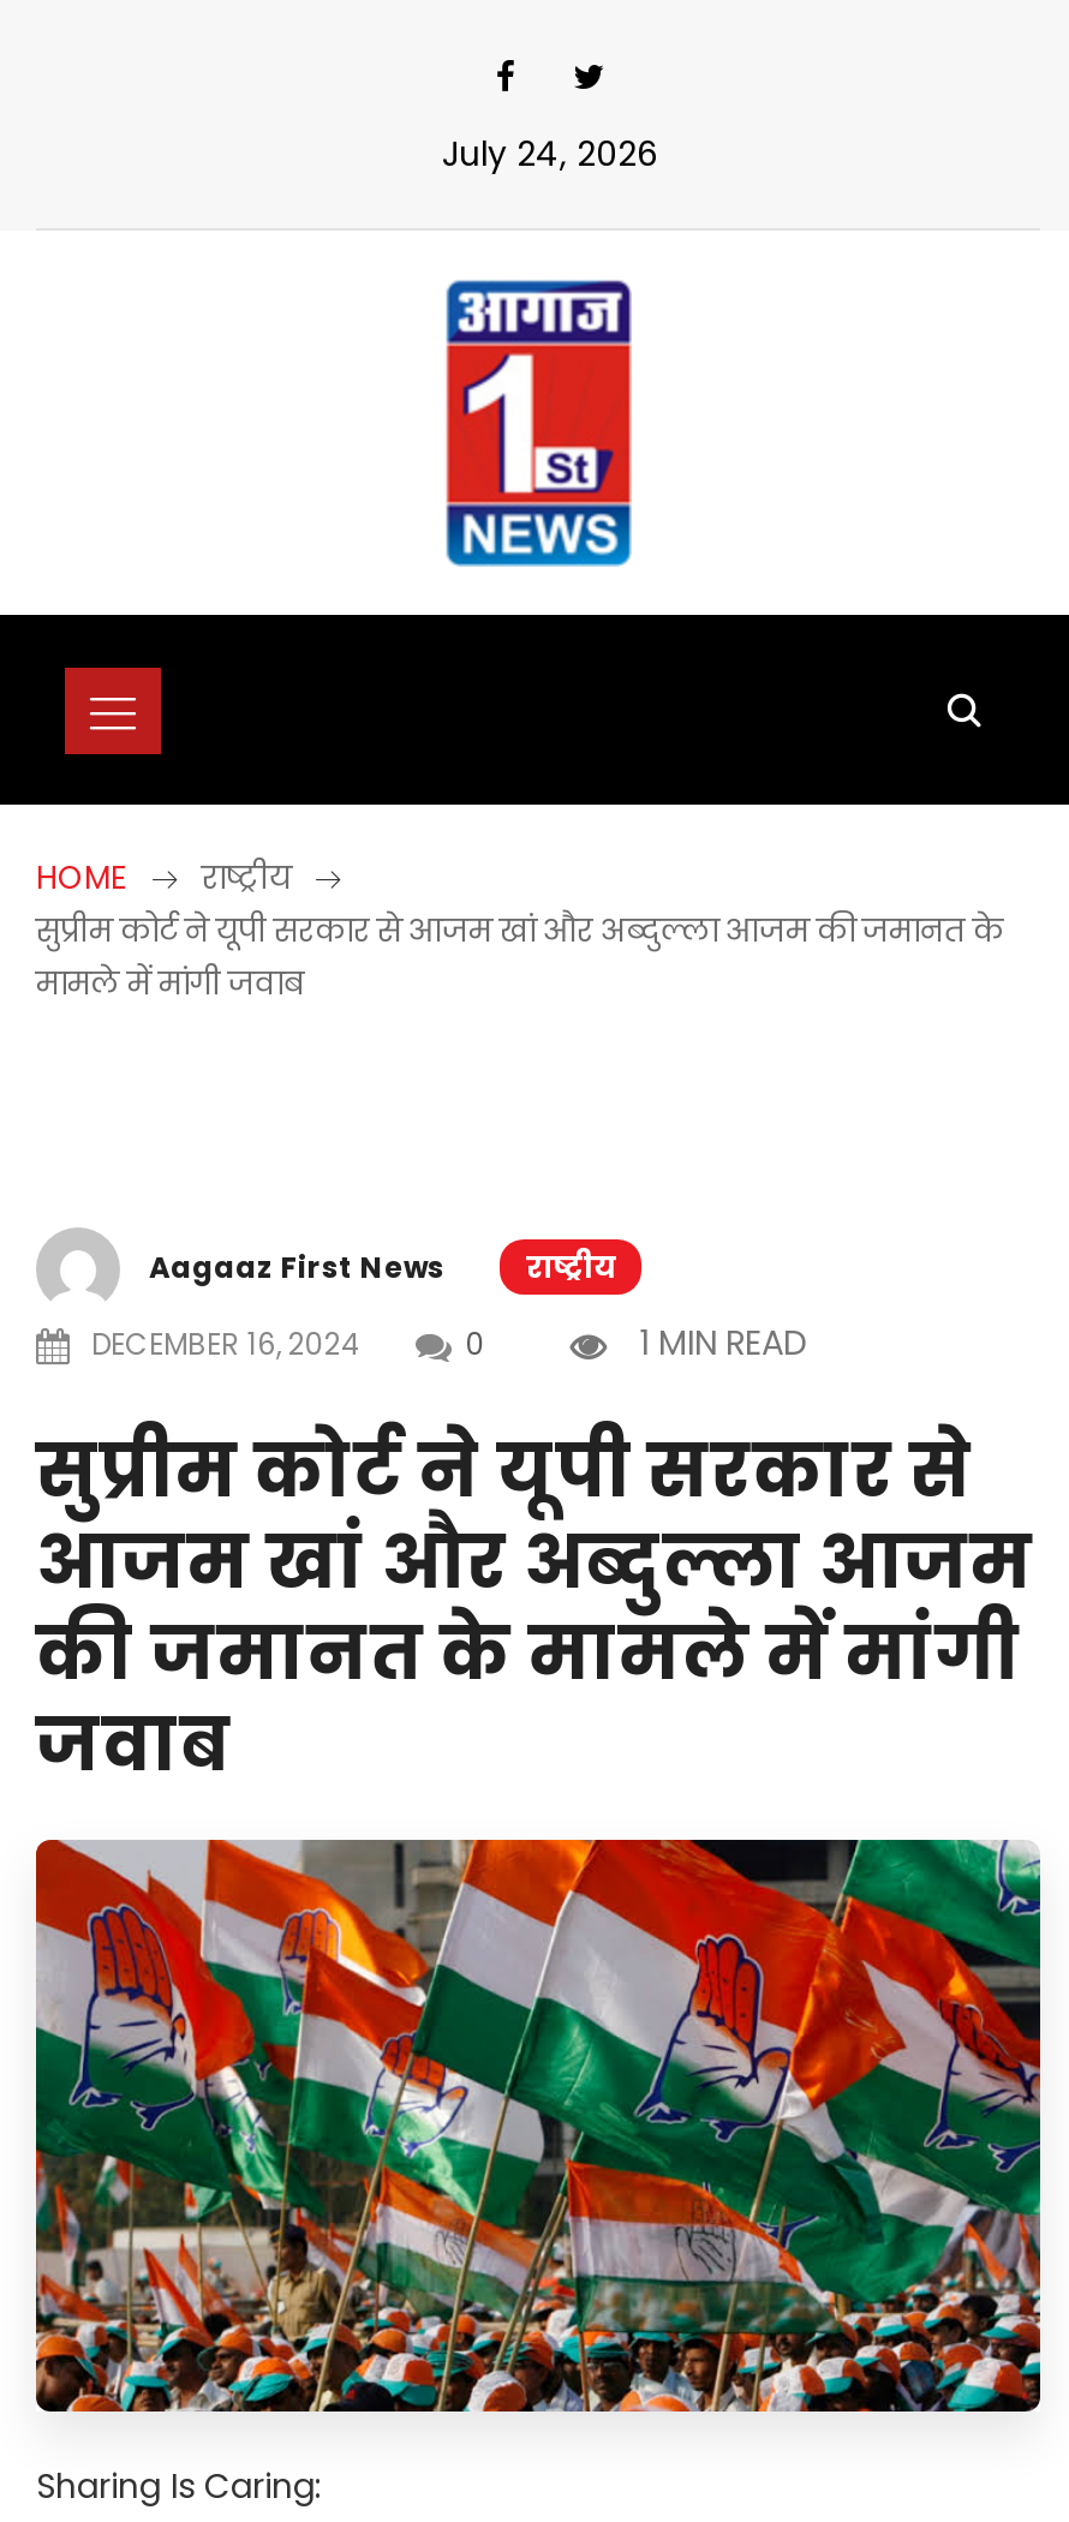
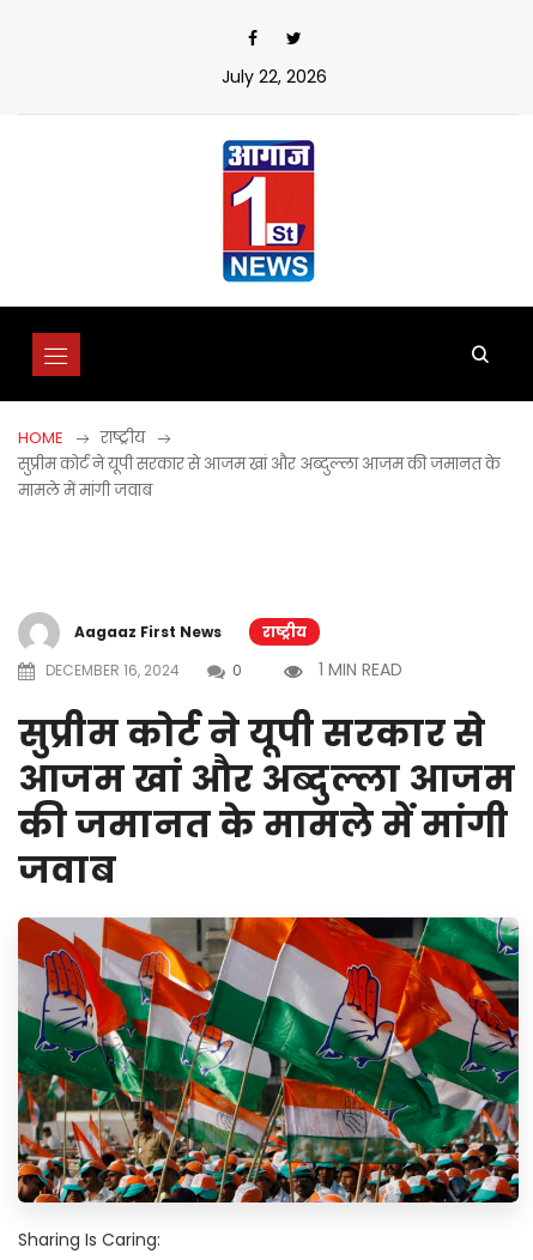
[432,130,658,178] July 24, 2026 -> [217,65,327,89] July 22, 2026

